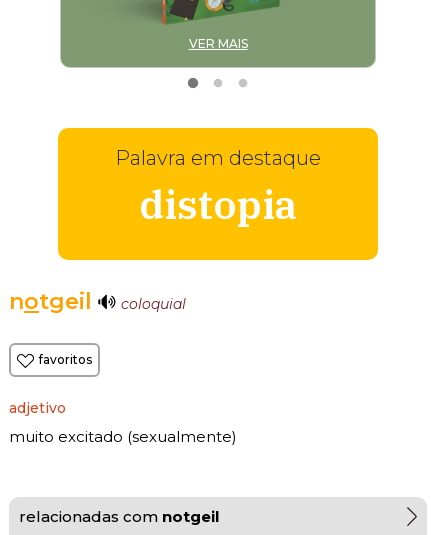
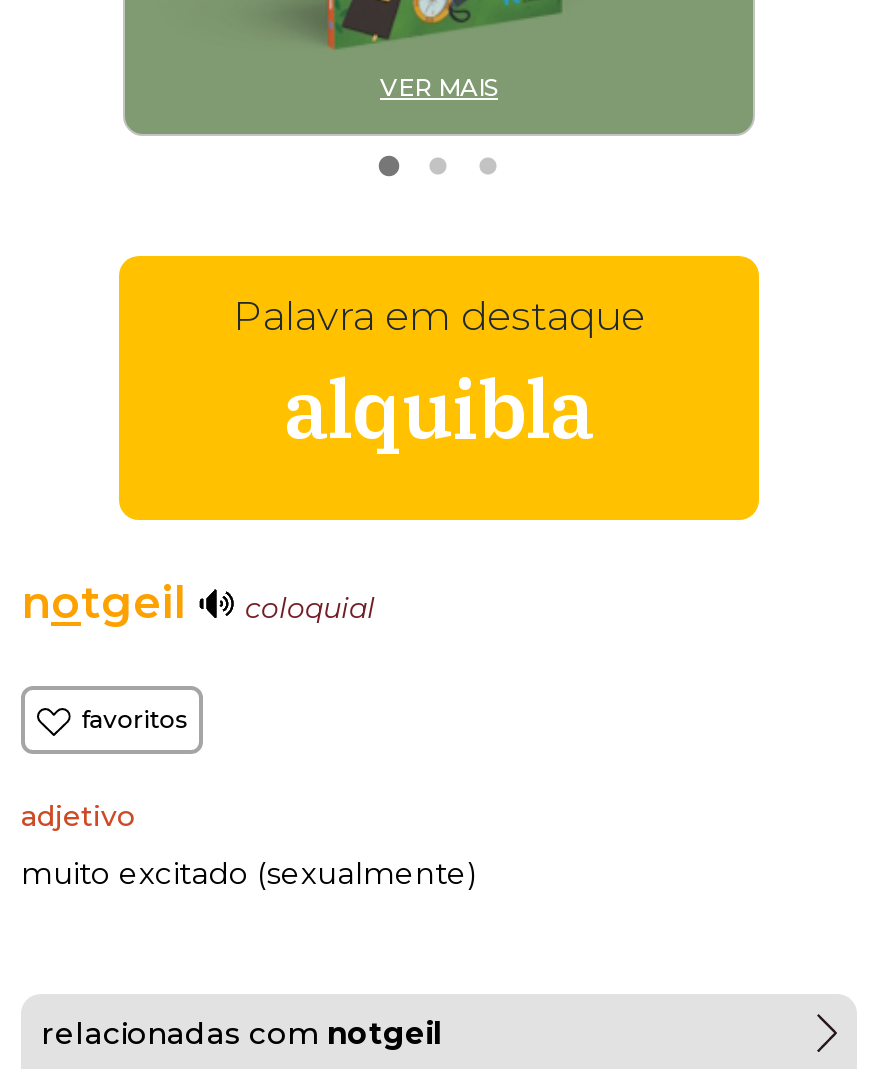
[139,178,297,230] distopia -> [284,356,594,460] alquibla

